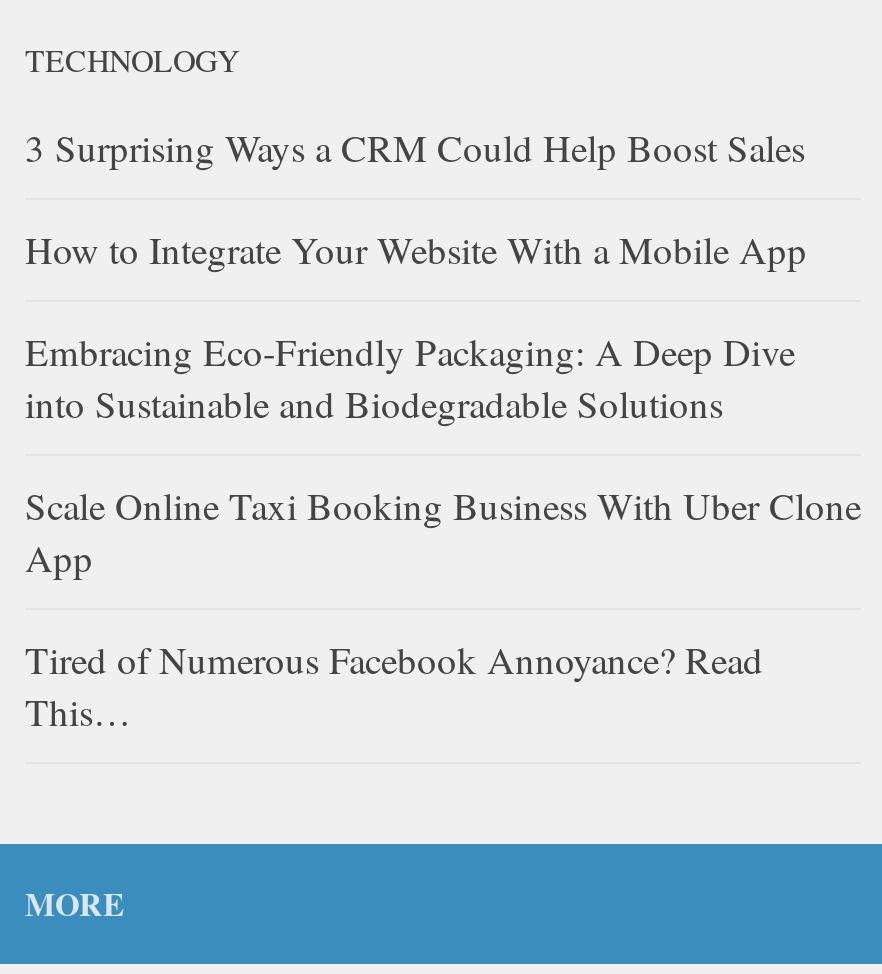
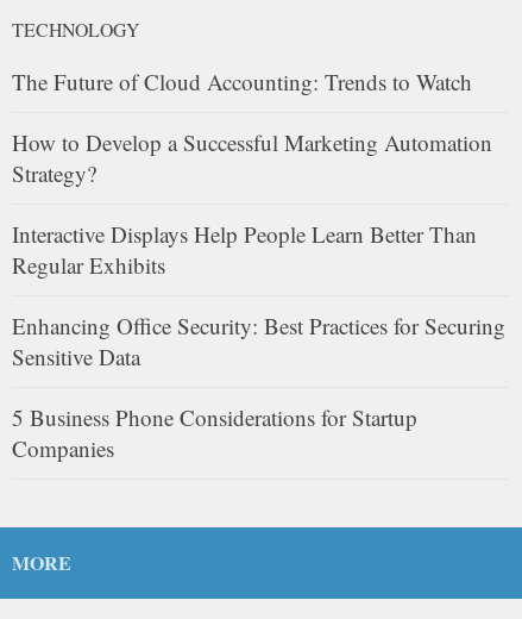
[25,123,805,173] 3 Surprising Ways a CRM Could Help Boost Sales -> [12,67,472,97] The Future of Cloud Accounting: Trends to Watch
[25,225,807,275] How to Integrate Your Website With a Mobile App -> [12,127,492,188] How to Develop a Successful Marketing Automation | Strategy?
[25,327,795,429] Embracing Eco-Friendly Packaging: A Deep Dive | into Sustainable and Biodegradable Solutions -> [12,219,477,280] Interactive Displays Help People Learn Better Than | Regular Exhibits
[25,481,861,583] Scale Online Taxi Booking Business With Uber Clone | App -> [12,311,505,372] Enhancing Office Security: Best Practices for Securing | Sensitive Data
[25,635,763,737] Tired of Numerous Facebook Annoyance? Read | This… -> [12,402,417,463] 5 Business Phone Considerations for Startup | Companies

